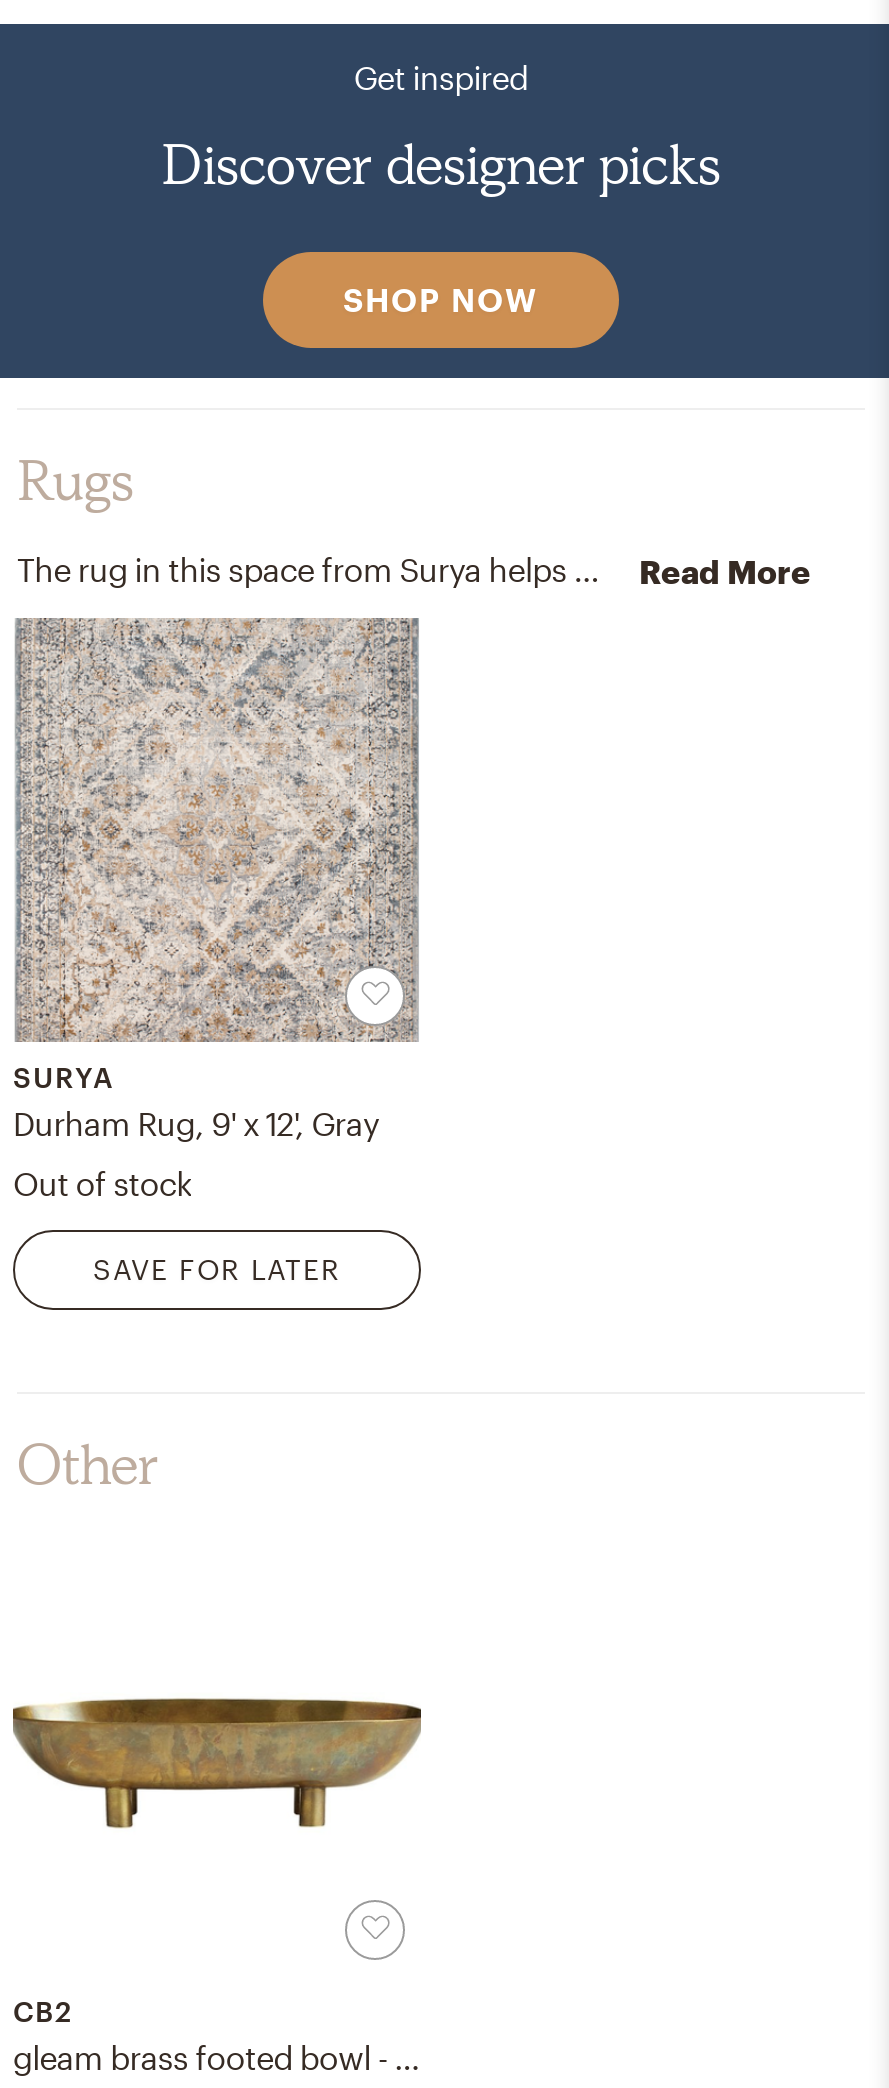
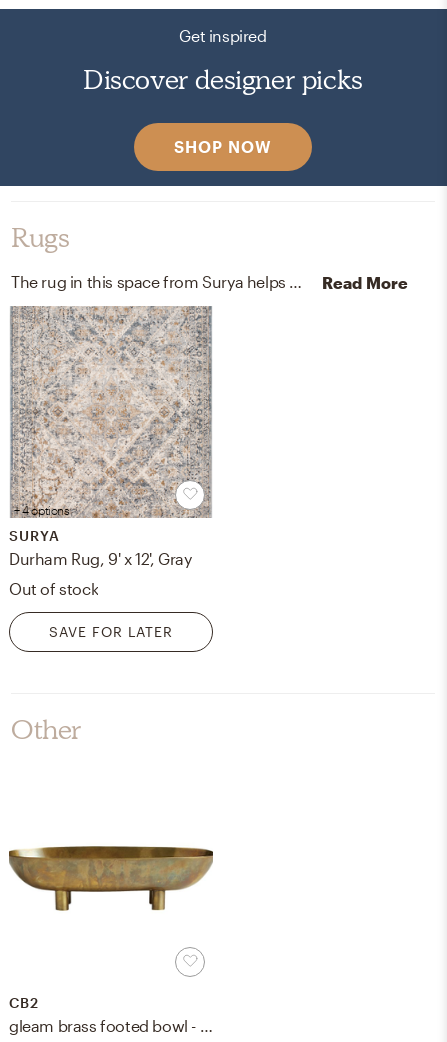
none -> [14,503,70,517] + 4 options

